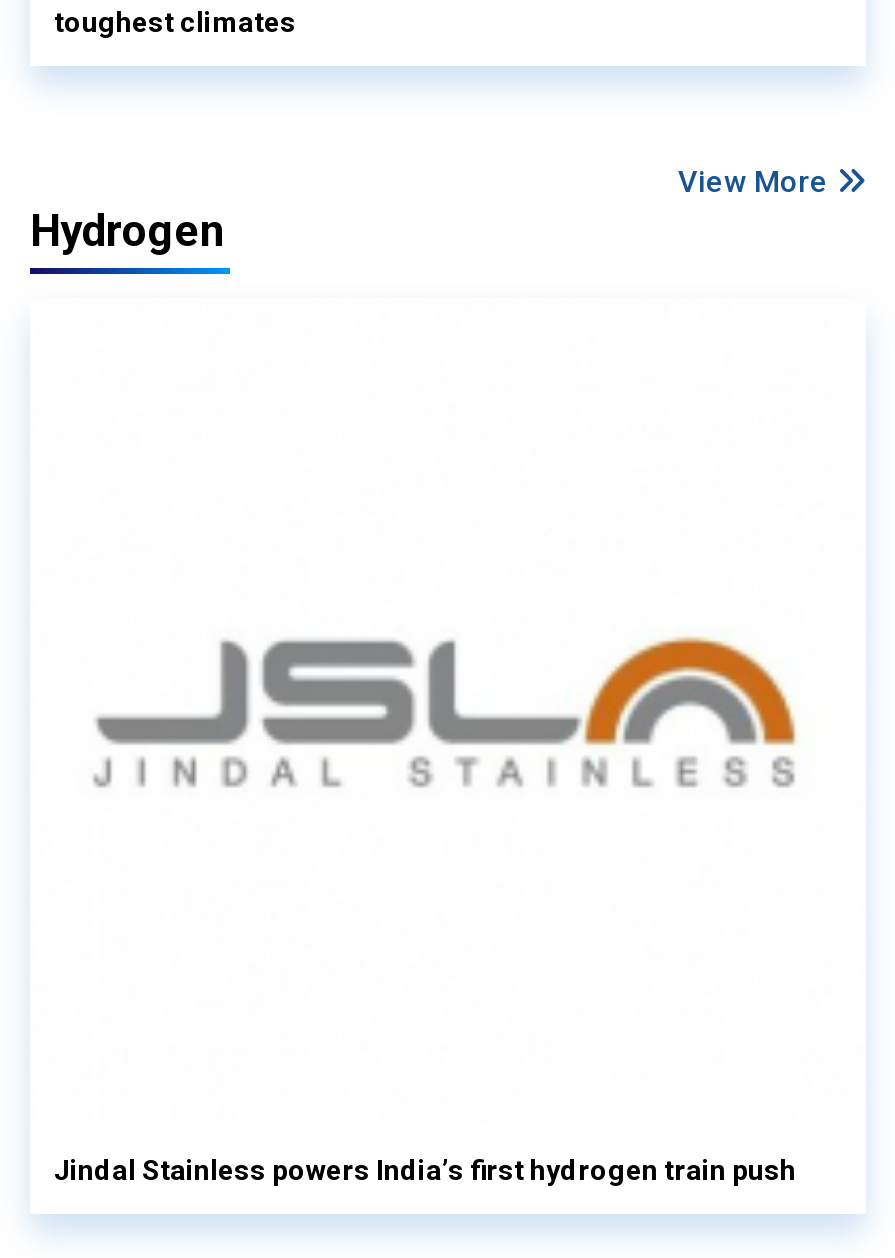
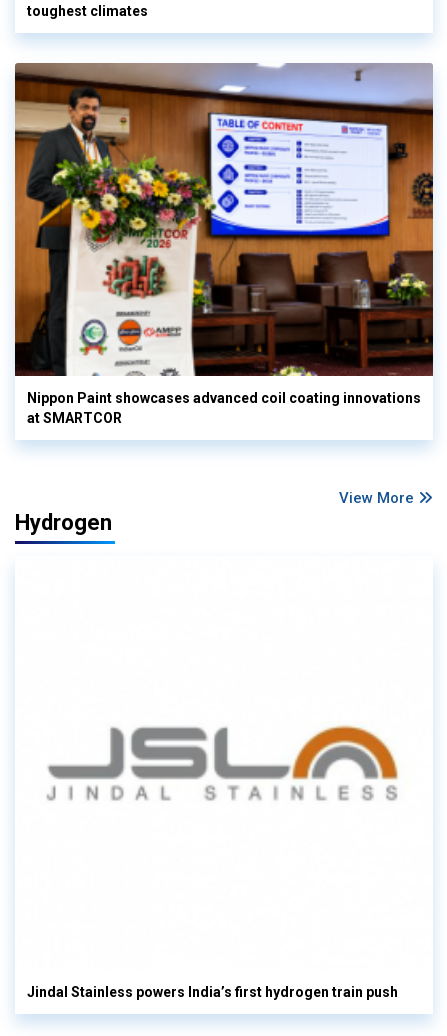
none -> [14,62,434,426] [image] | Nippon Paint showcases advanced coil coating innovations | at SMARTCOR

